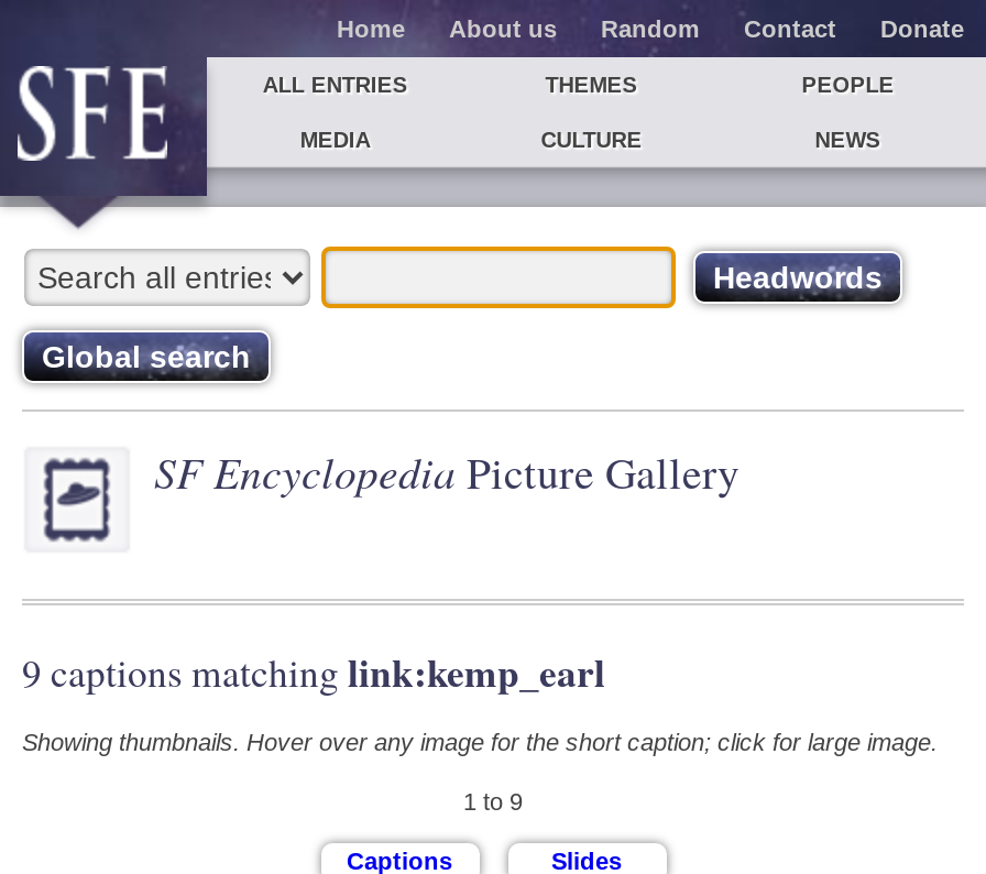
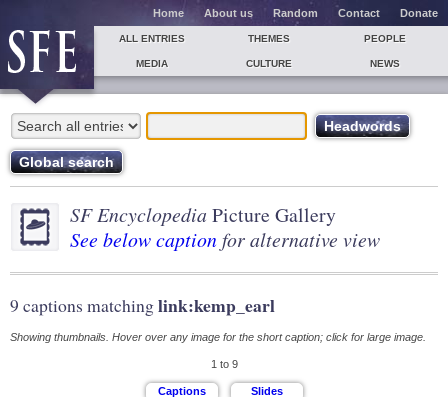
none -> [70,226,380,252] See below caption for alternative view

